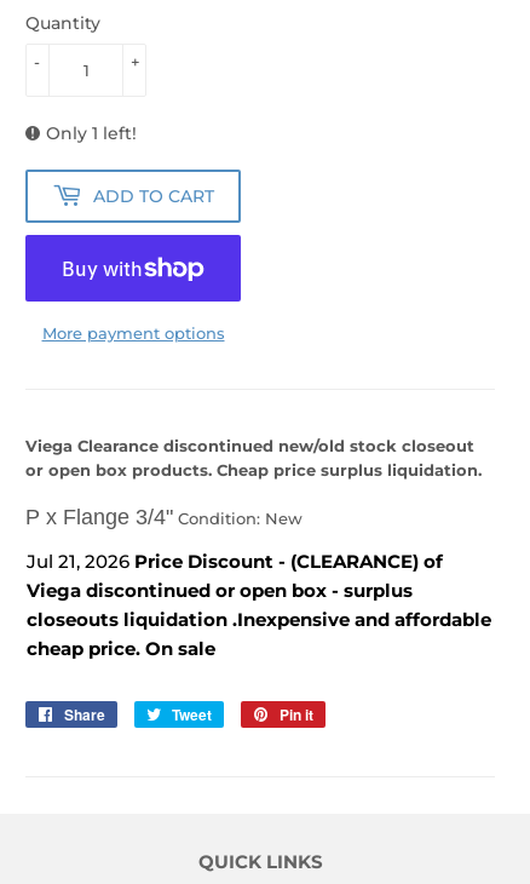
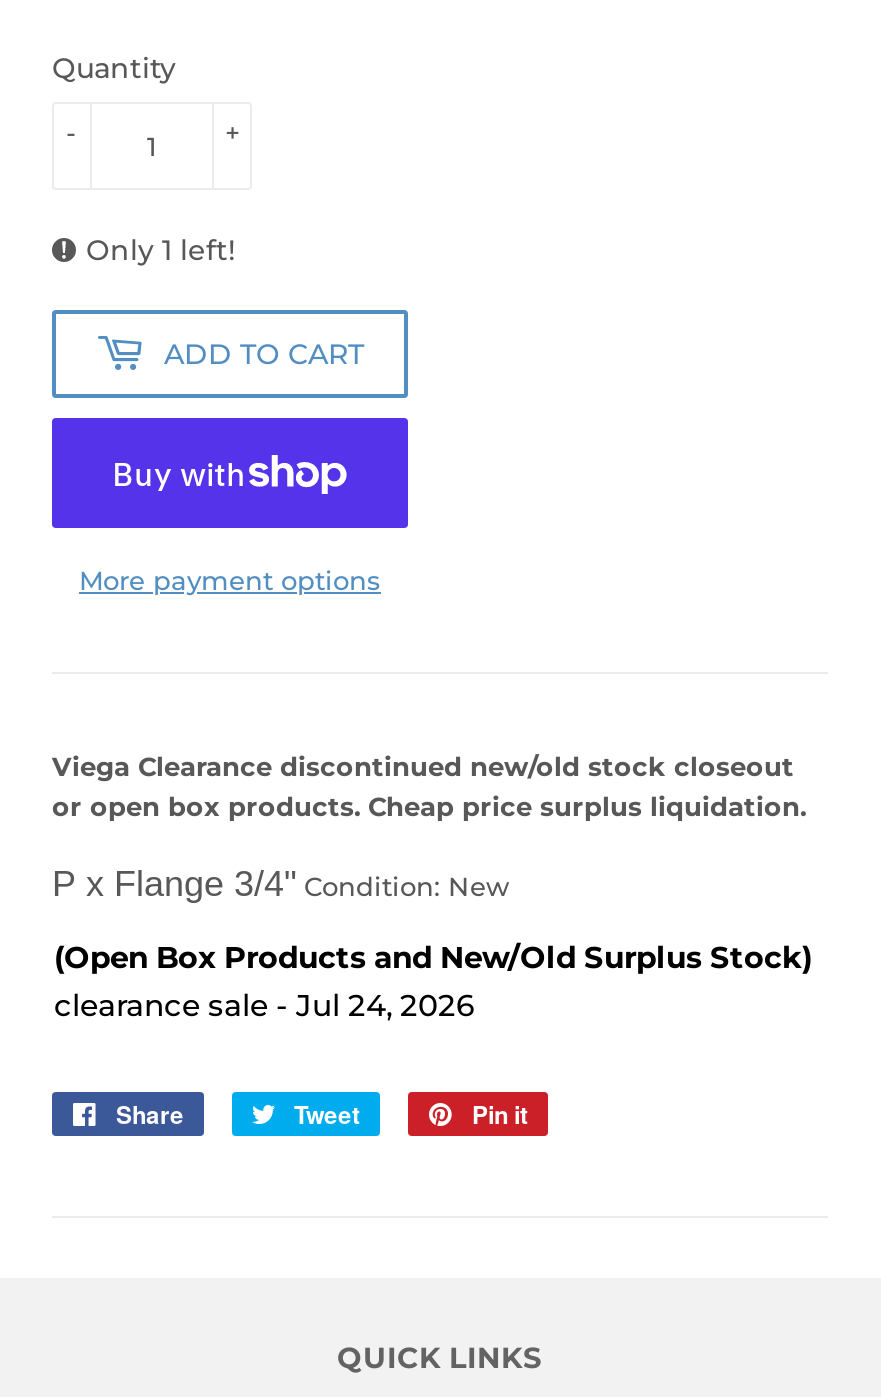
[27,550,491,660] Jul 21, 2026 Price Discount - (CLEARANCE) of | Viega discontinued or open box - surplus | closeouts liquidation .Inexpensive and affordable | cheap price. On sale -> [54,938,812,1024] (Open Box Products and New/Old Surplus Stock) | clearance sale - Jul 24, 2026

